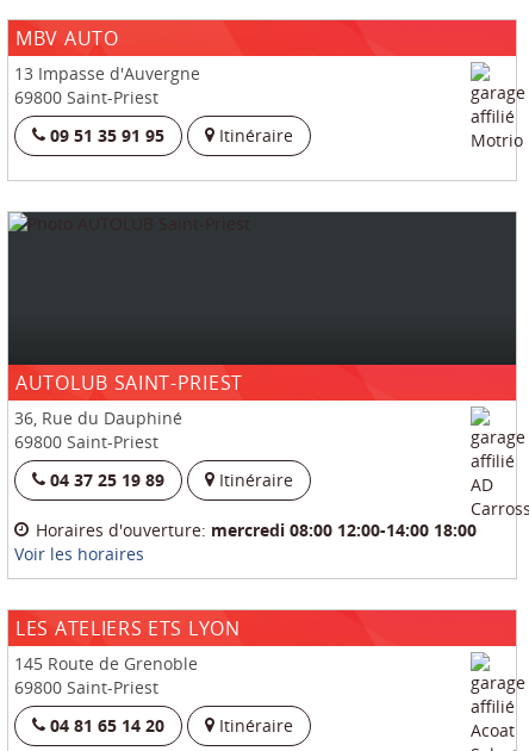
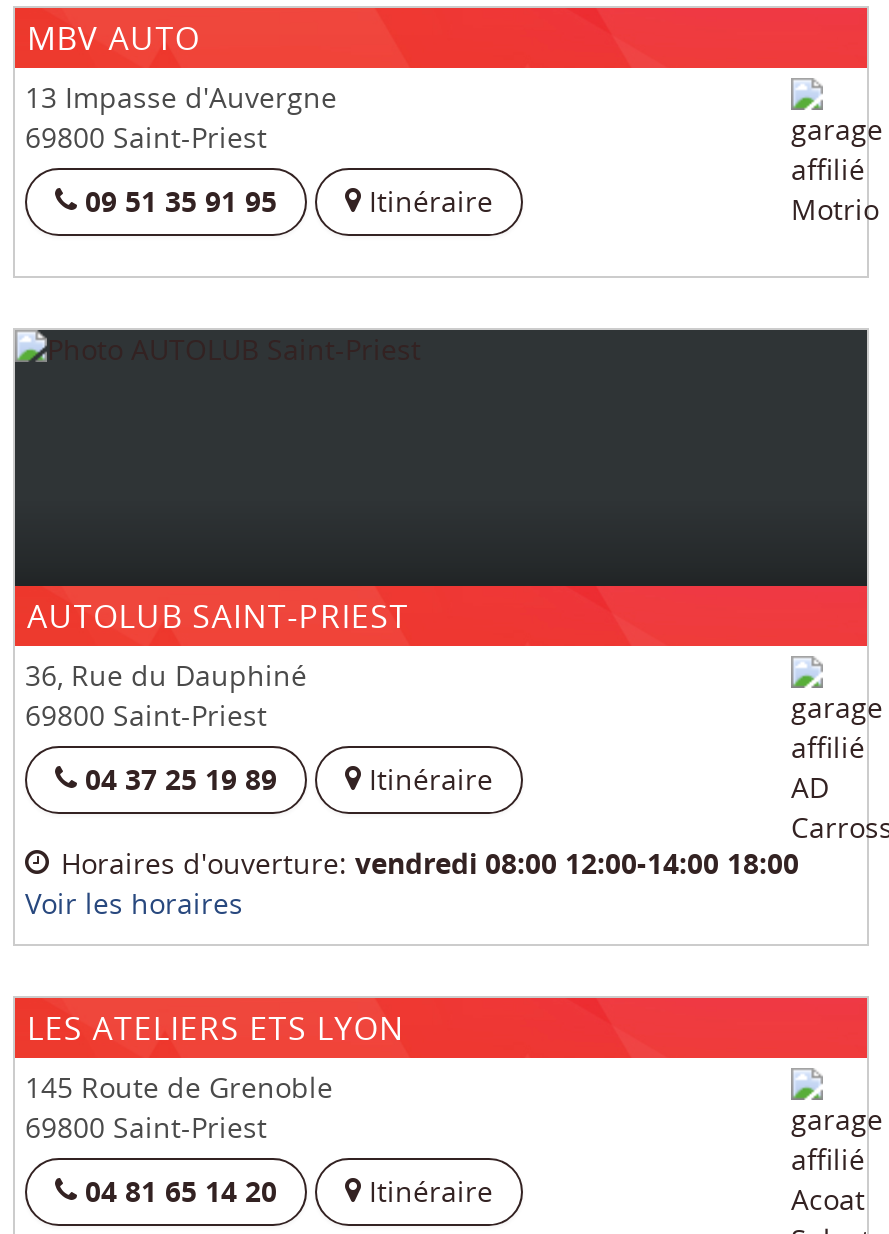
[31,518,477,541] Horaires d'ouverture: mercredi 08:00 12:00-14:00 18:00 -> [53,843,799,881] Horaires d'ouverture: vendredi 08:00 12:00-14:00 18:00

